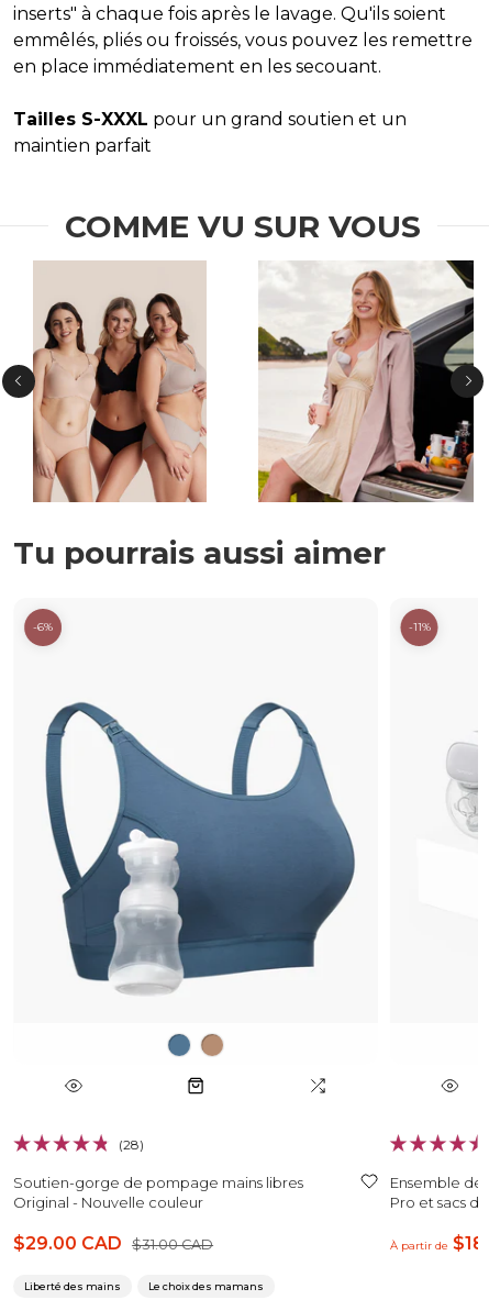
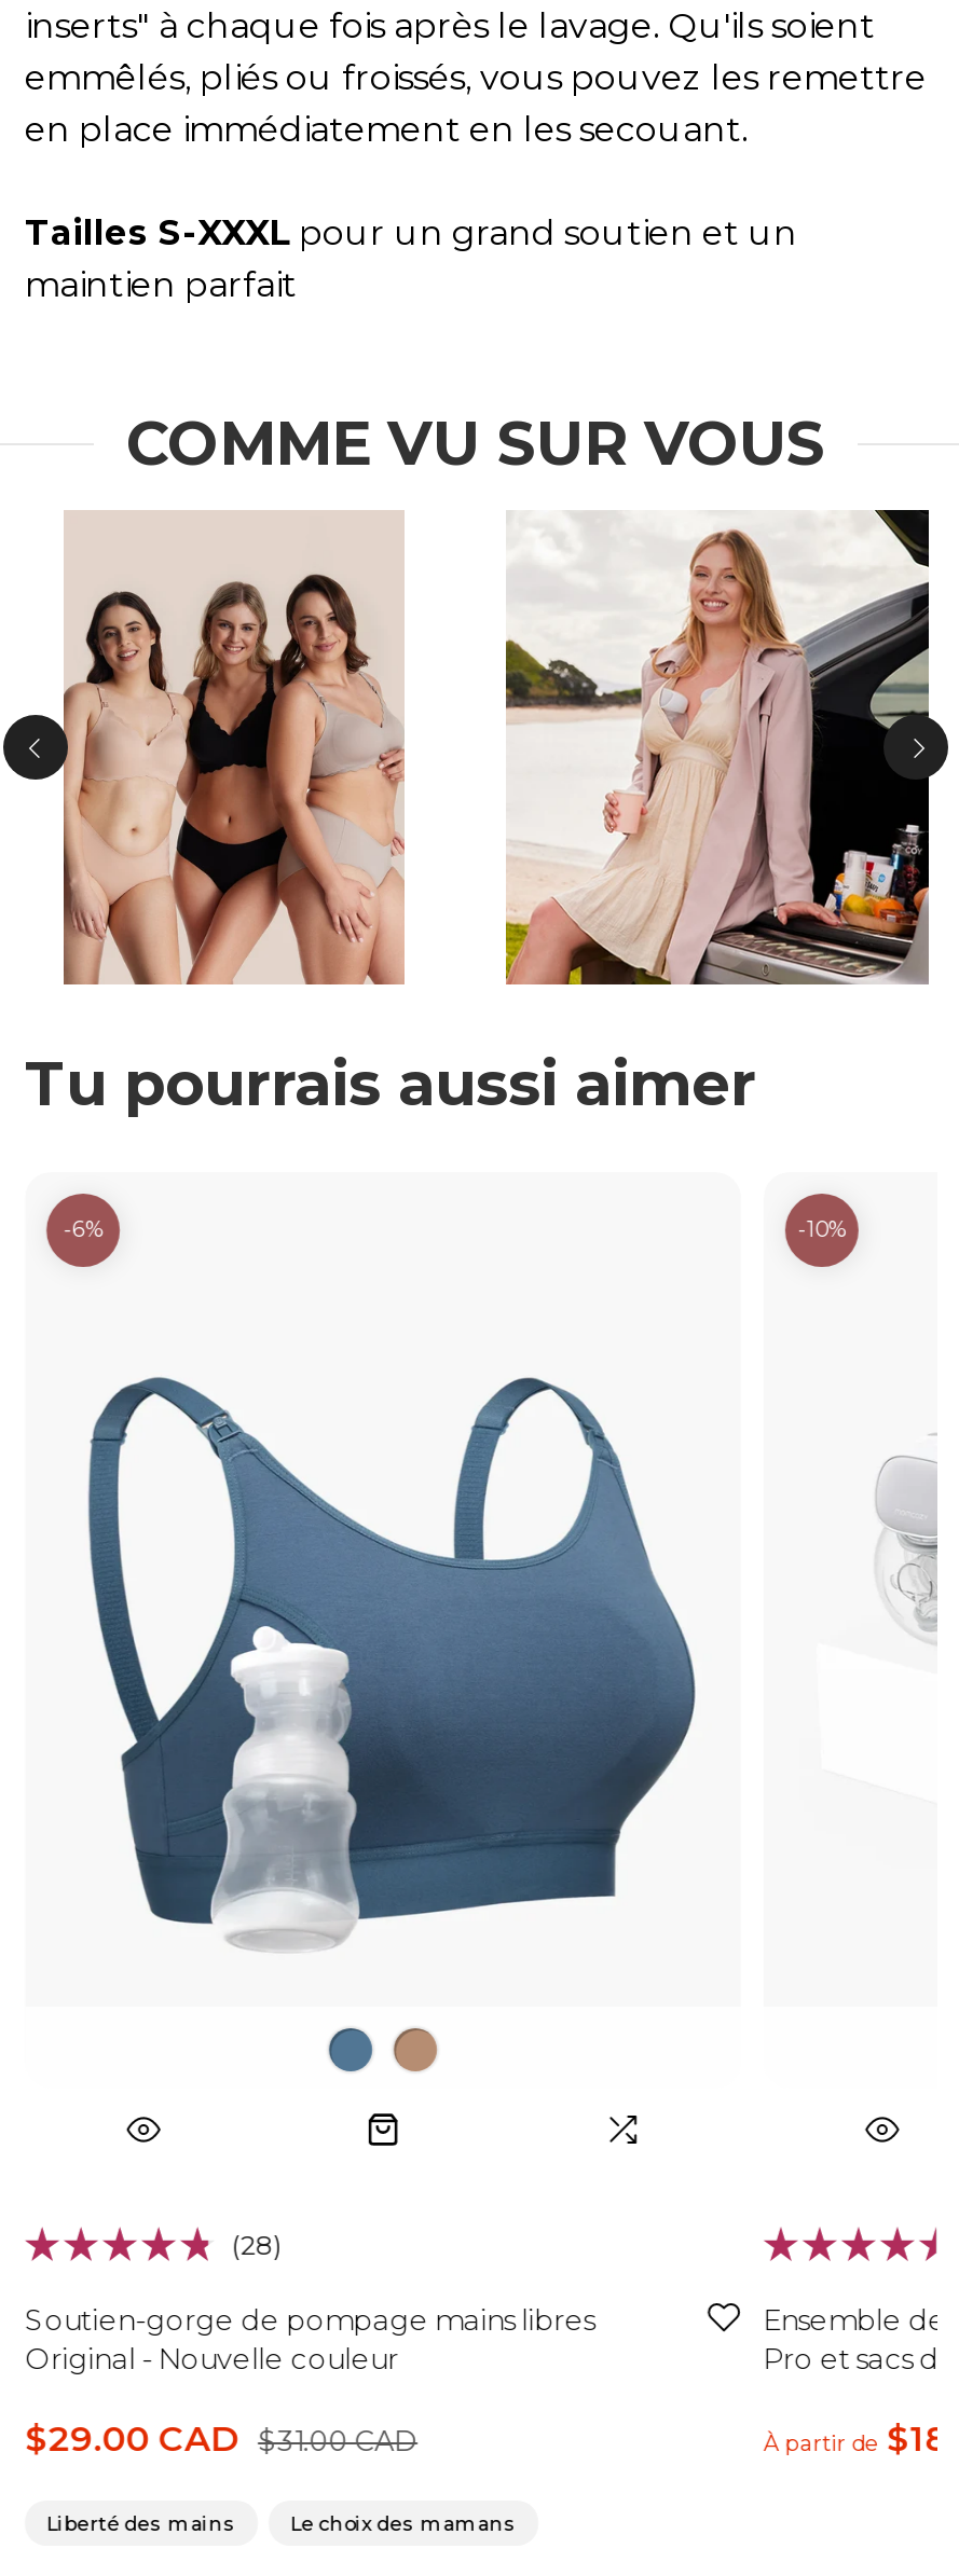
[408,620,430,634] -11% -> [798,1216,846,1244] -10%

